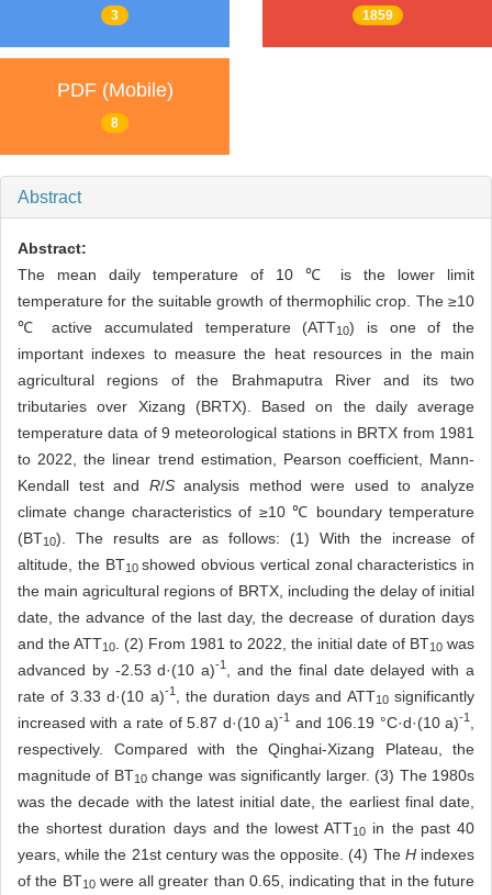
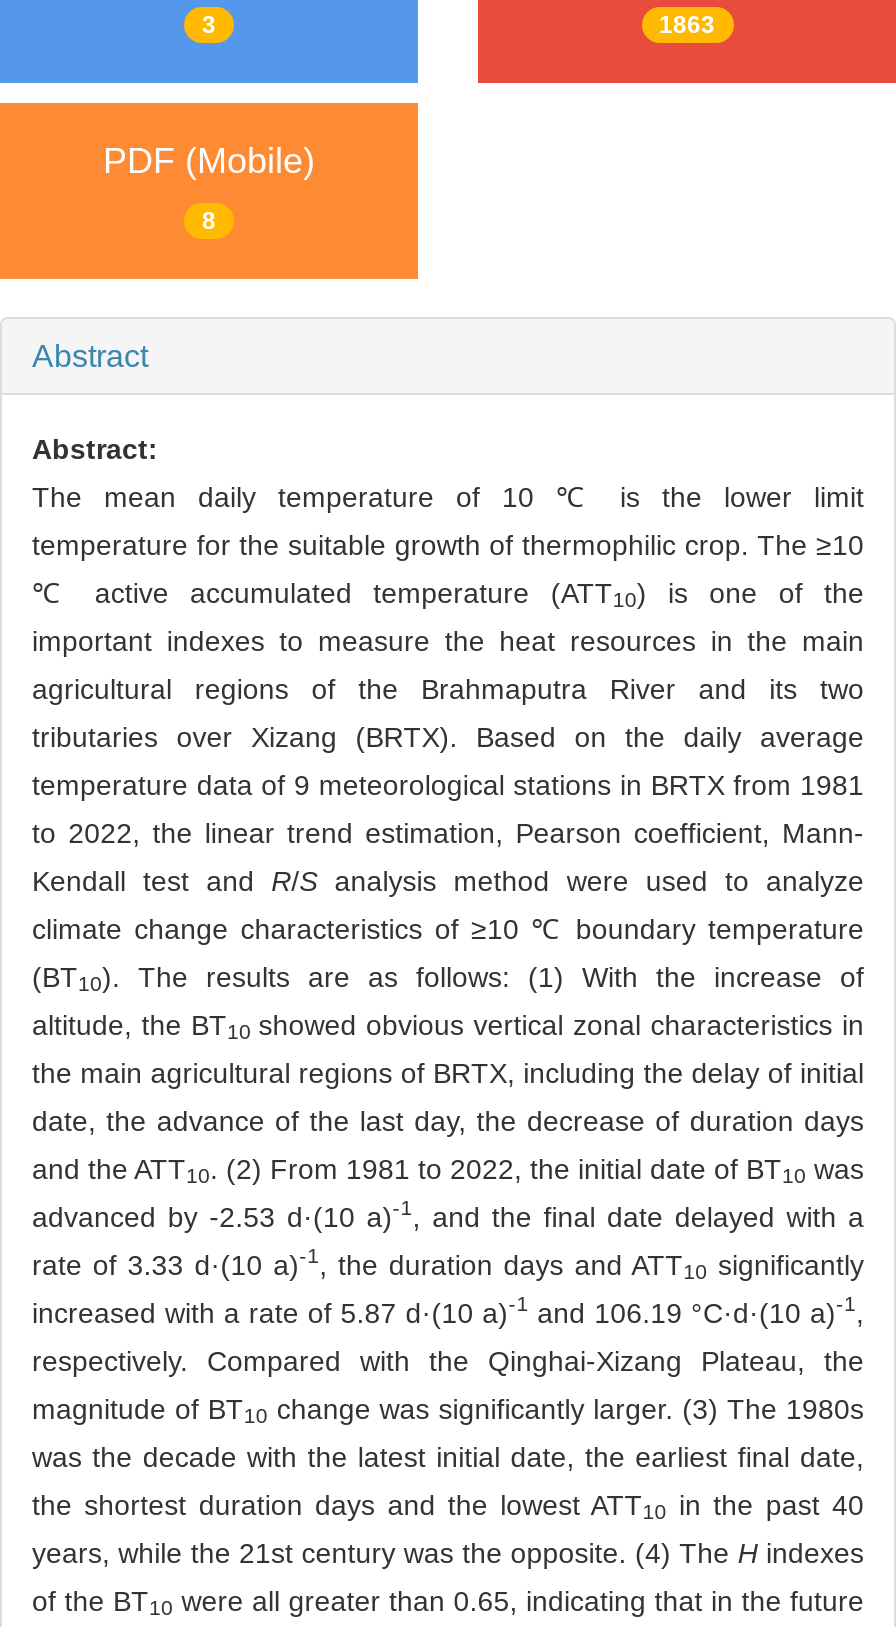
[362,8,393,23] 1859 -> [659,11,715,39] 1863

